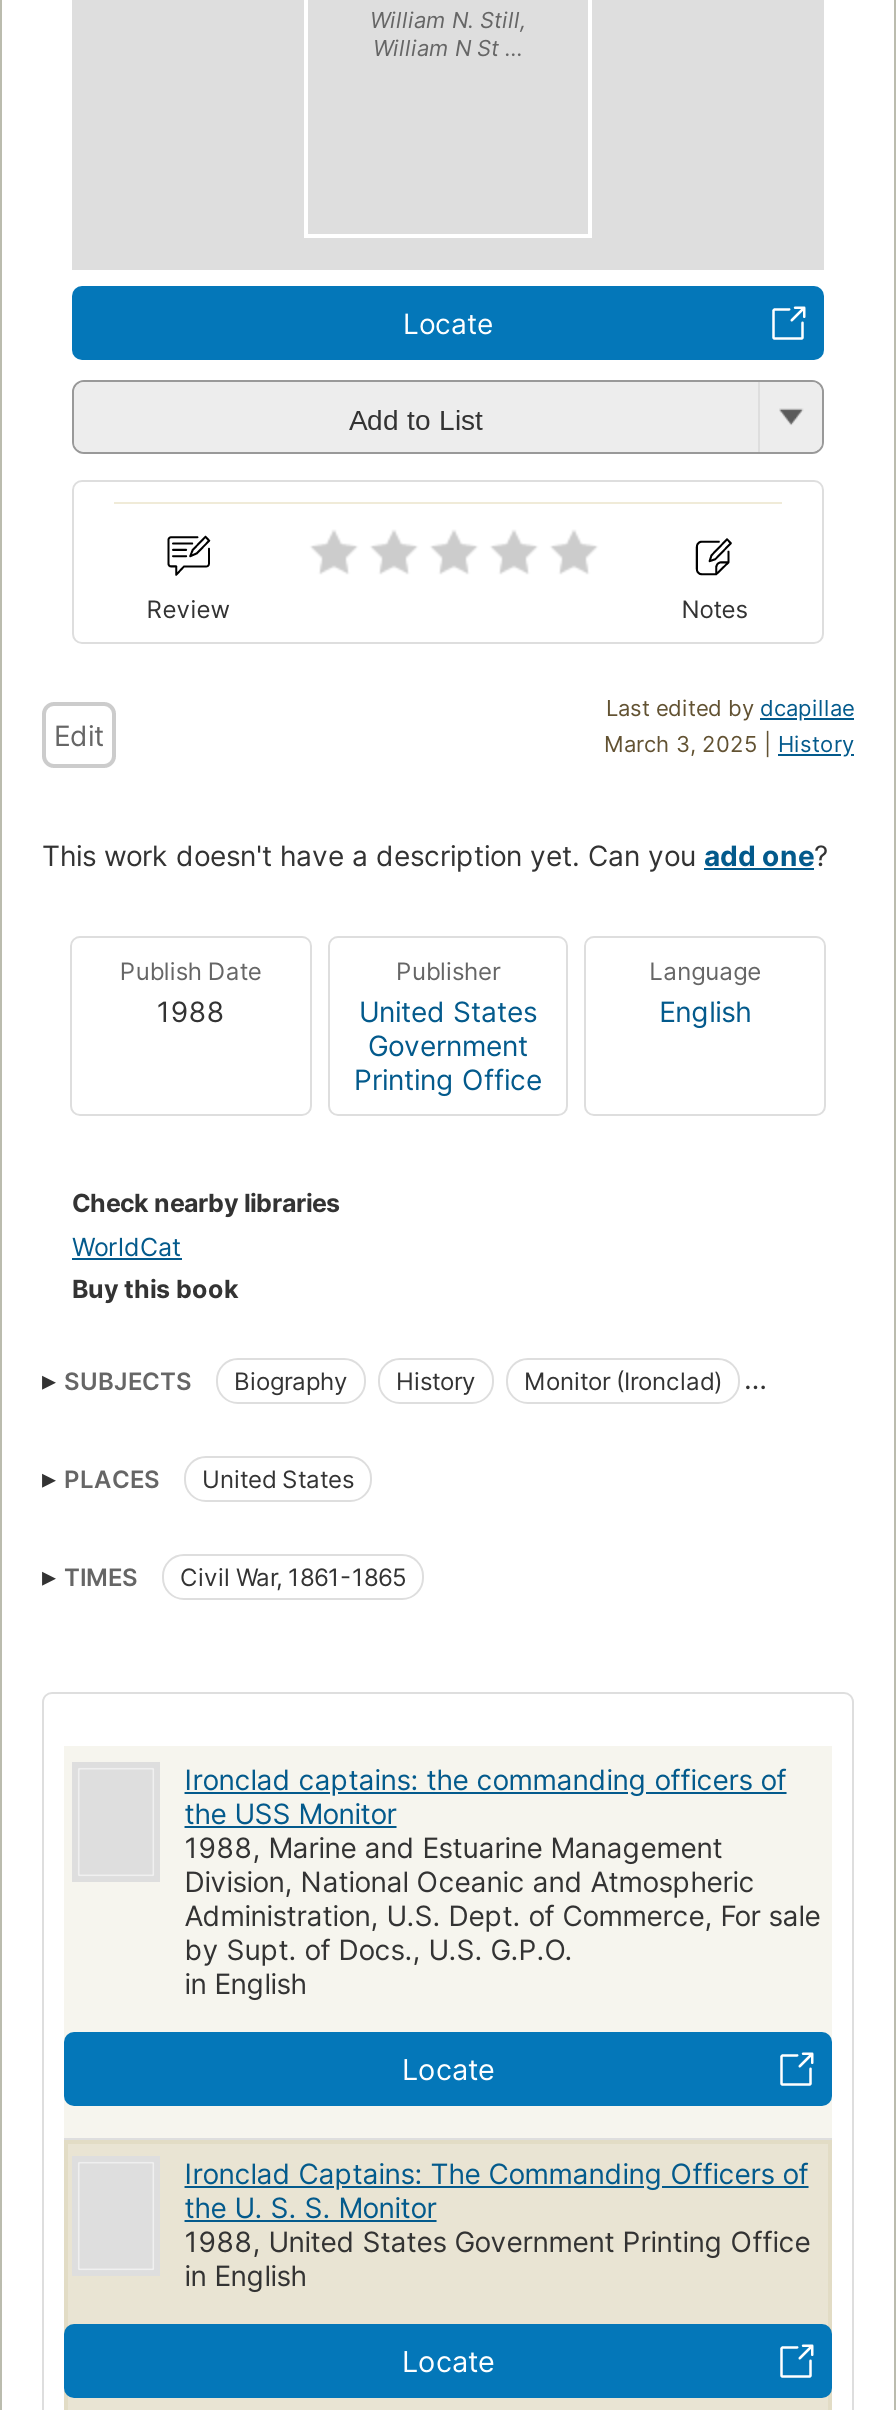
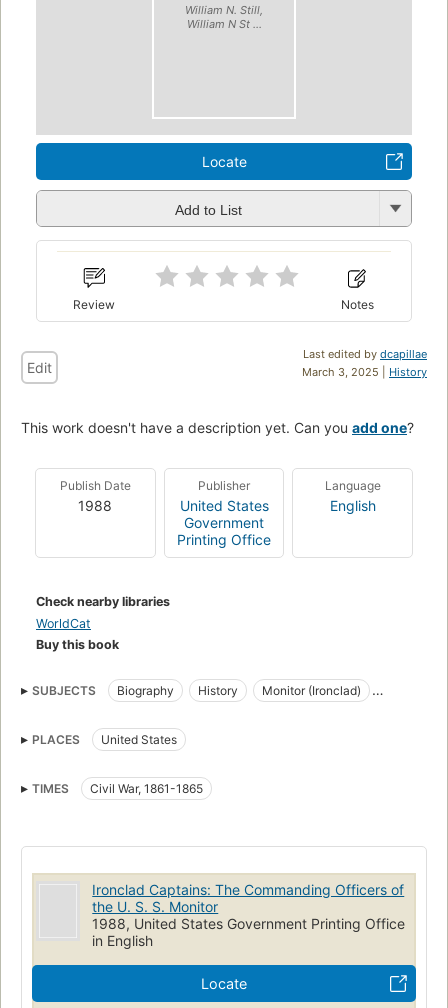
[185,1761,821,2085] Ironclad captains: the commanding officers of | the USS Monitor | 1988, Marine and Estuarine Management | Division, National Oceanic and Atmospheric | Administration, U.S. Dept. of Commerce, For sale | by Supt. of Docs., U.S. G.P.O. | in English | Locate -> none

